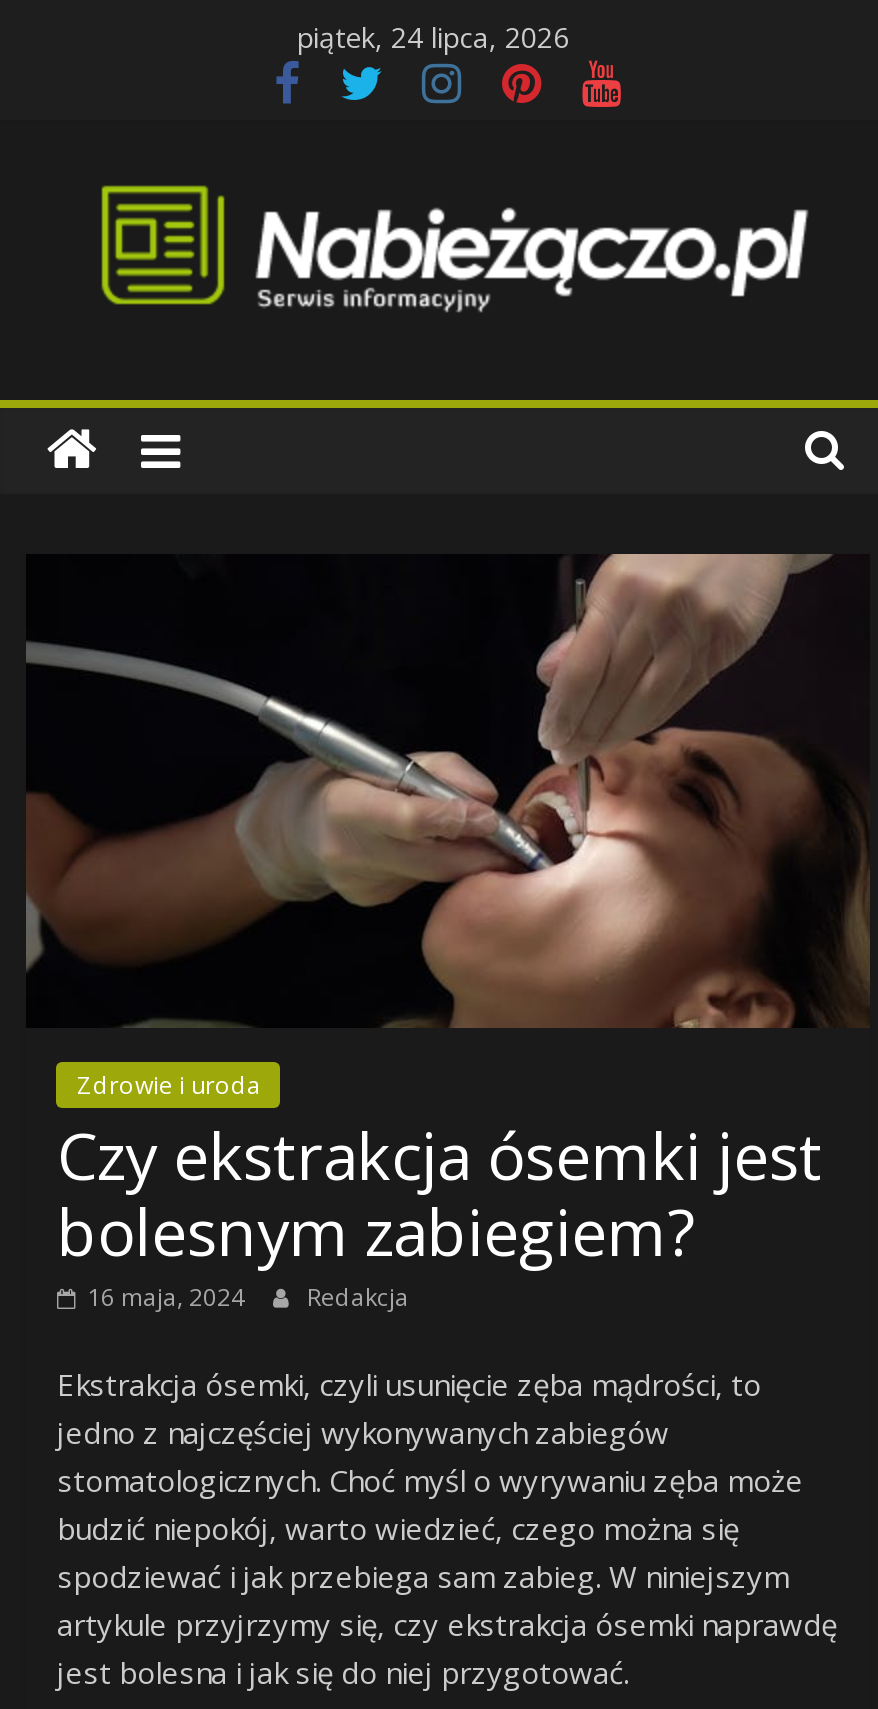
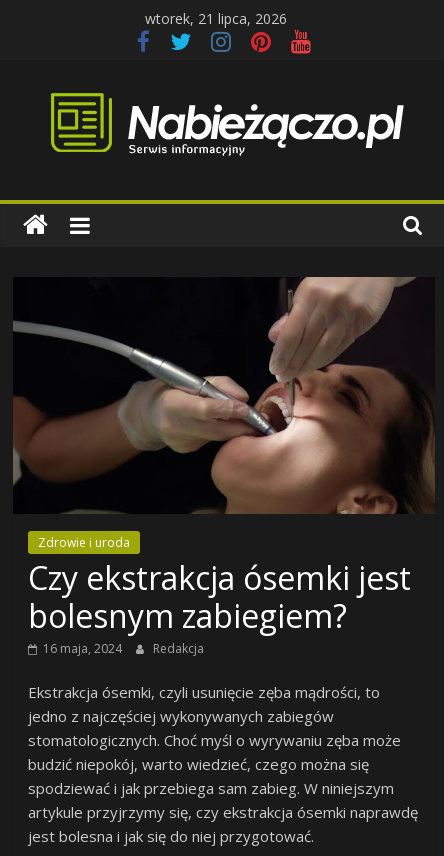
[297,18,569,56] piątek, 24 lipca, 2026 -> [145,9,287,28] wtorek, 21 lipca, 2026

